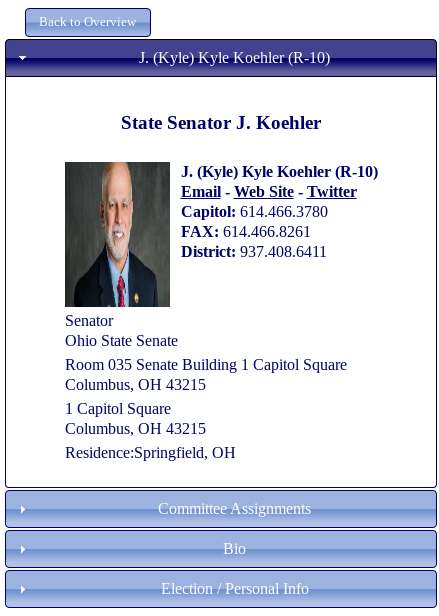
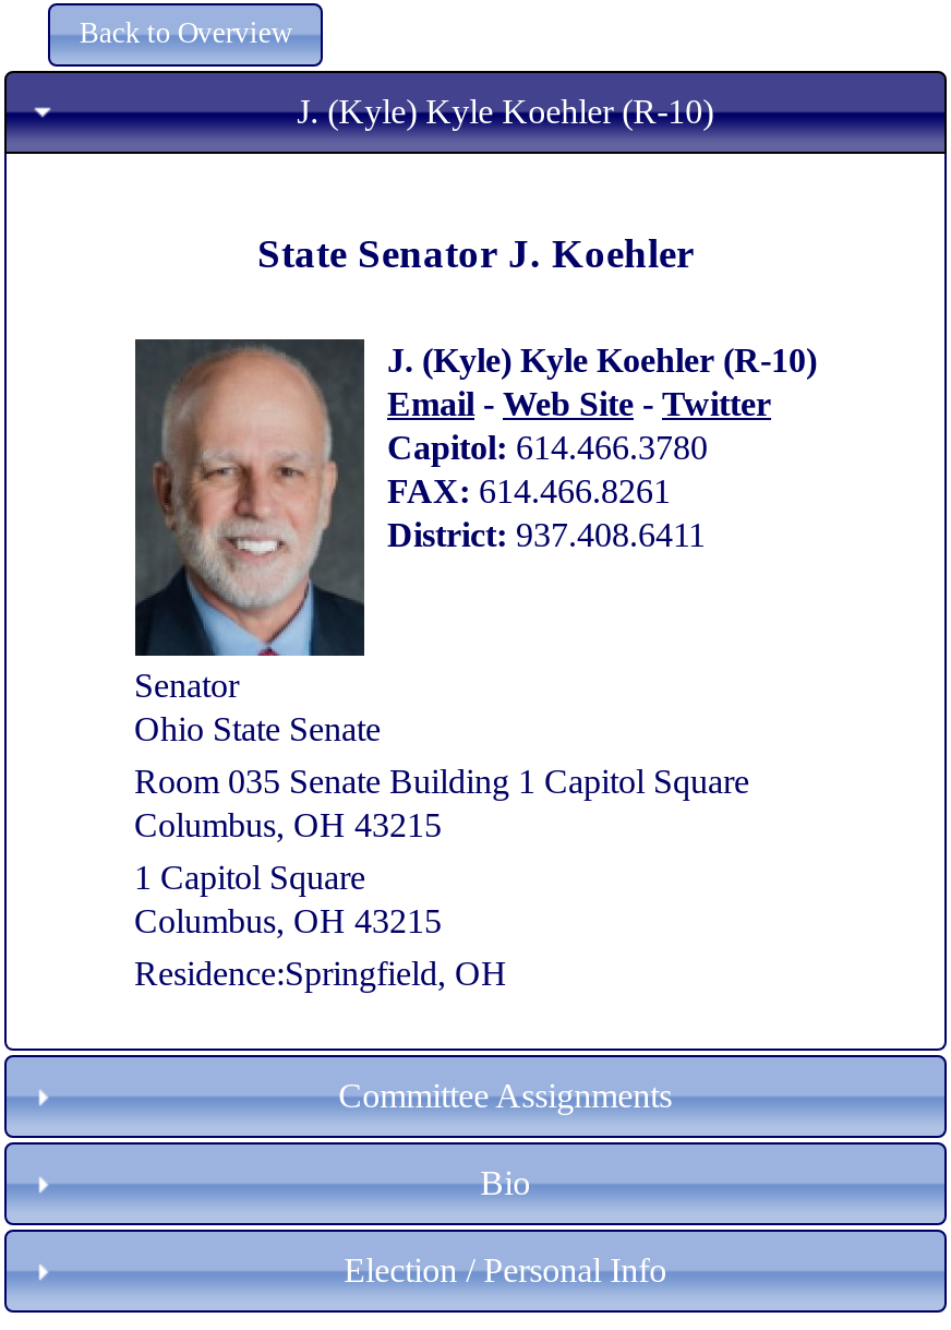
[66,161,170,308] [image] -> [135,337,364,658] [image]

